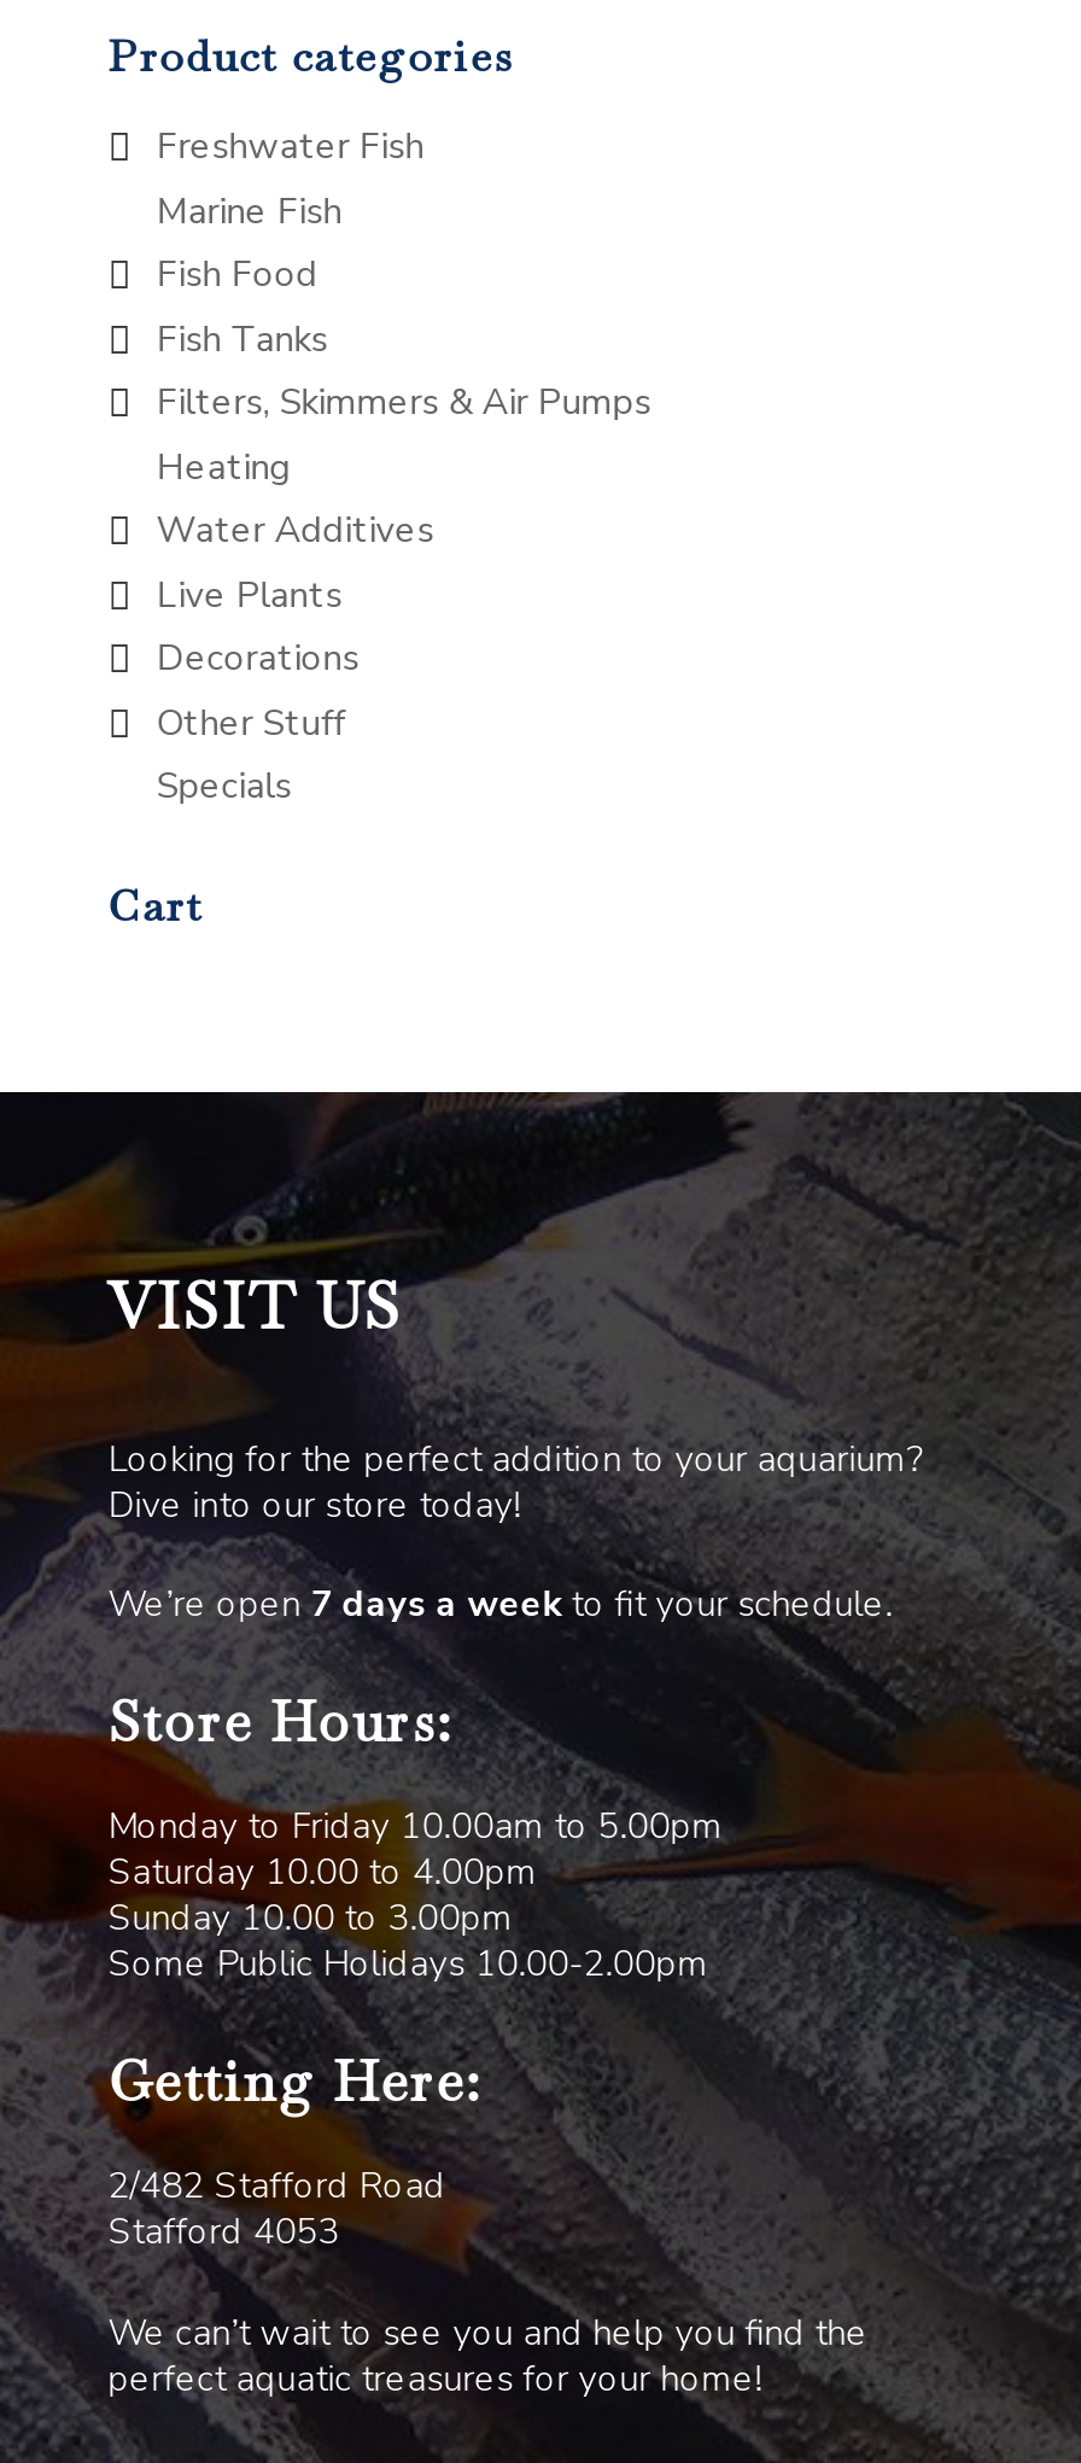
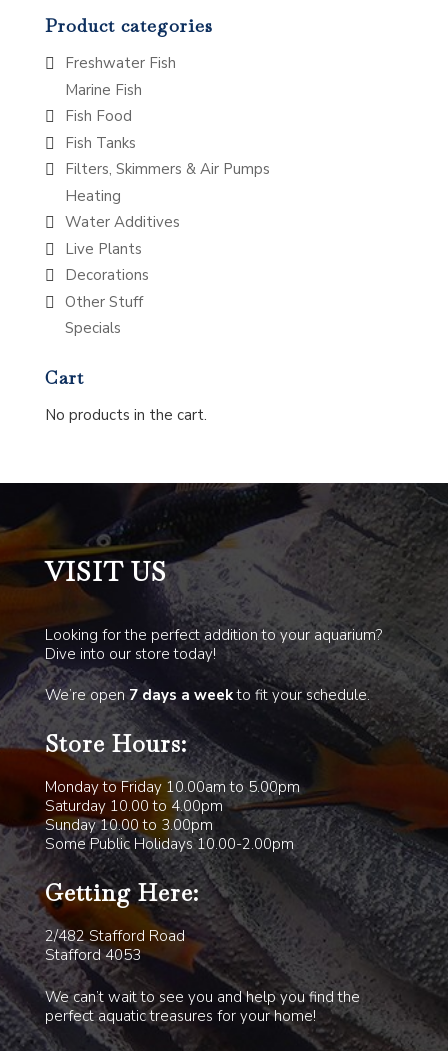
none -> [45,405,207,425] No products in the cart.

